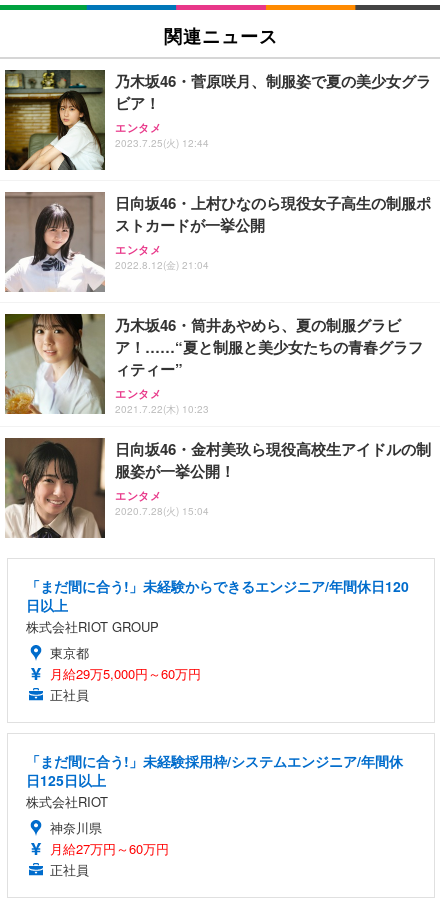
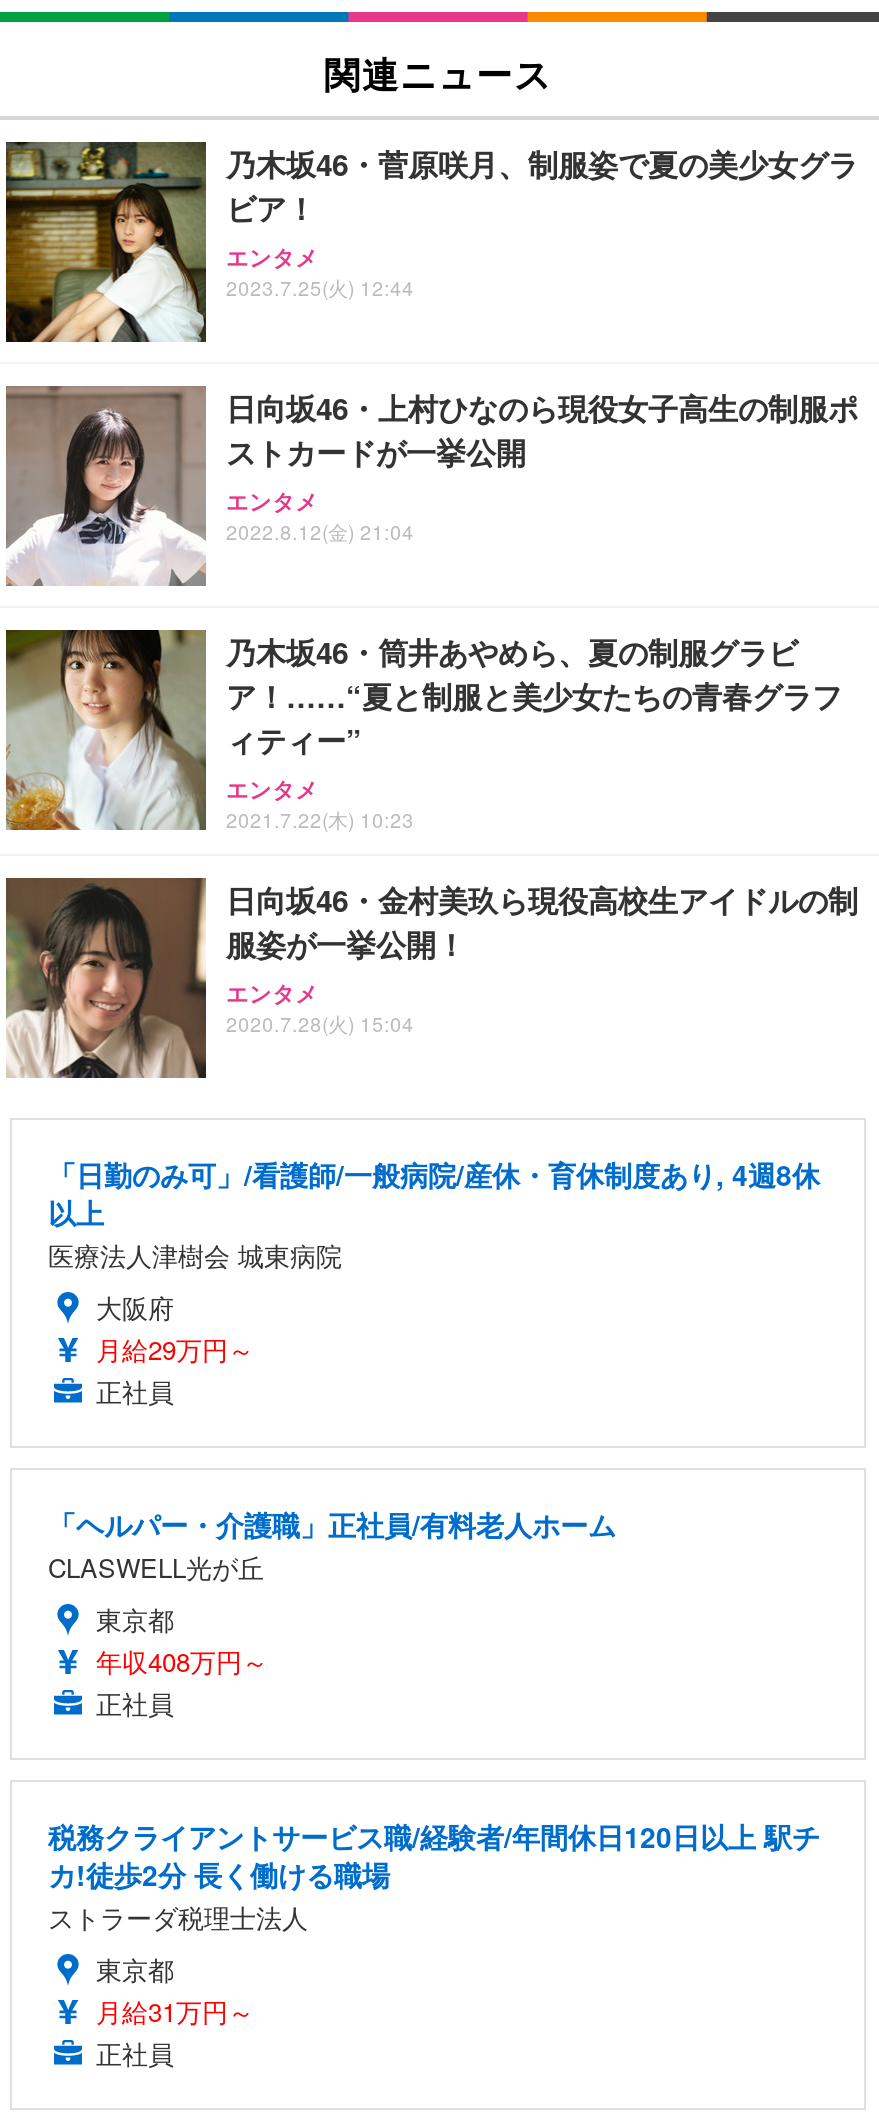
[26,576,409,636] 「まだ間に合う!」未経験からできるエンジニア/年間休日120 | 日以上 | 株式会社RIOT GROUP -> [48,1155,820,1587] 「日勤のみ可」/看護師/一般病院/産休・育休制度あり, 4週8休 | 以上 | 医療法人津樹会 城東病院 | 大阪府 | 月給29万円～ | 正社員 | 「ヘルパー・介護職」正社員/有料老人ホーム | CLASWELL光が丘
[50,664,201,683] 月給29万5,000円～60万円 -> [96,1643,268,1681] 年収408万円～
[26,751,403,858] 「まだ間に合う!」未経験採用枠/システムエンジニア/年間休 | 日125日以上 | 株式会社RIOT | 神奈川県 | 月給27万円～60万円 -> [48,1817,820,2031] 税務クライアントサービス職/経験者/年間休日120日以上 駅チ | カ!徒歩2分 長く働ける職場 | ストラーダ税理士法人 | 東京都 | 月給31万円～

